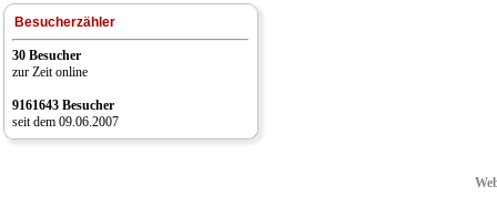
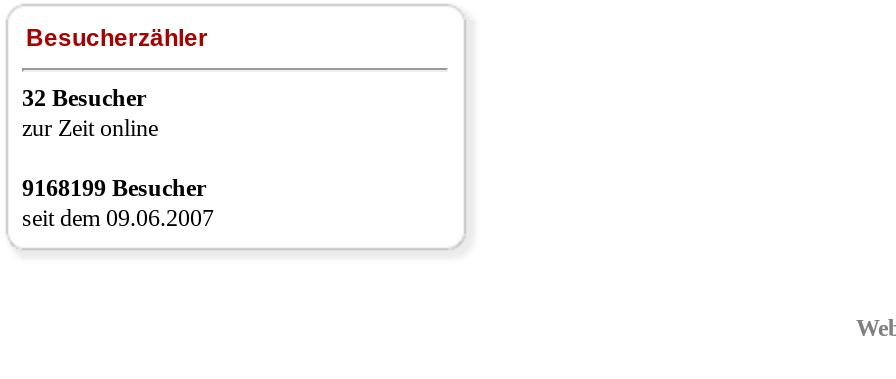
[12,48,81,63] 30 Besucher -> [22,84,146,112] 32 Besucher
[12,97,114,113] 9161643 Besucher -> [22,174,206,202] 9168199 Besucher

